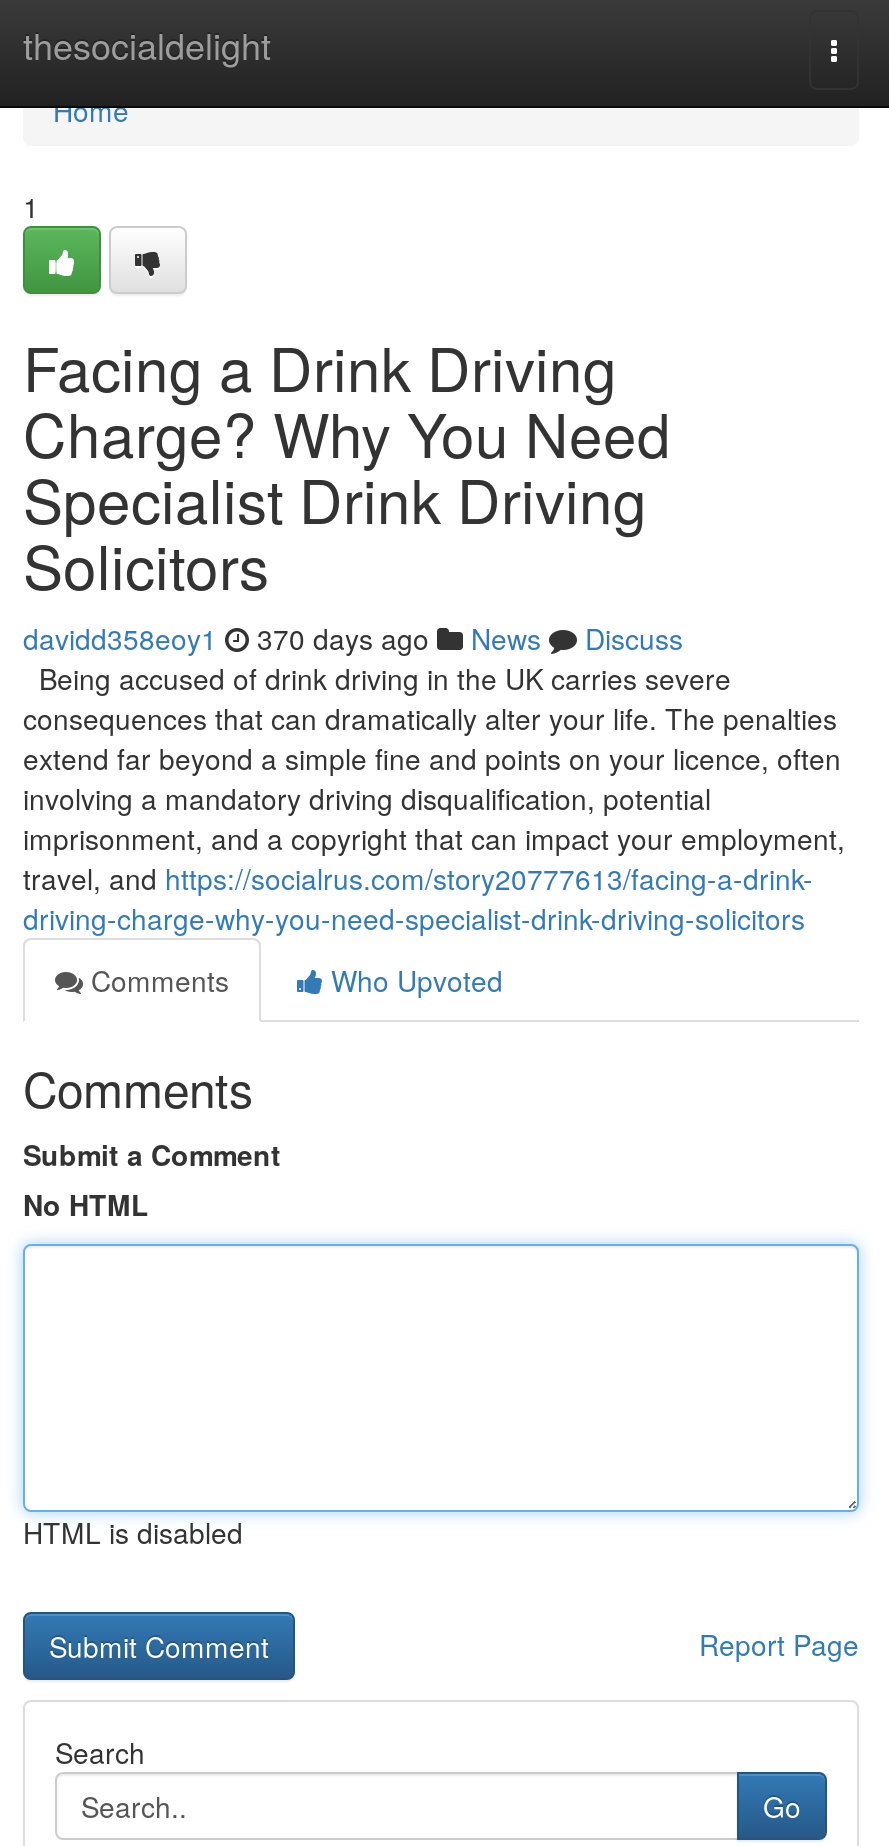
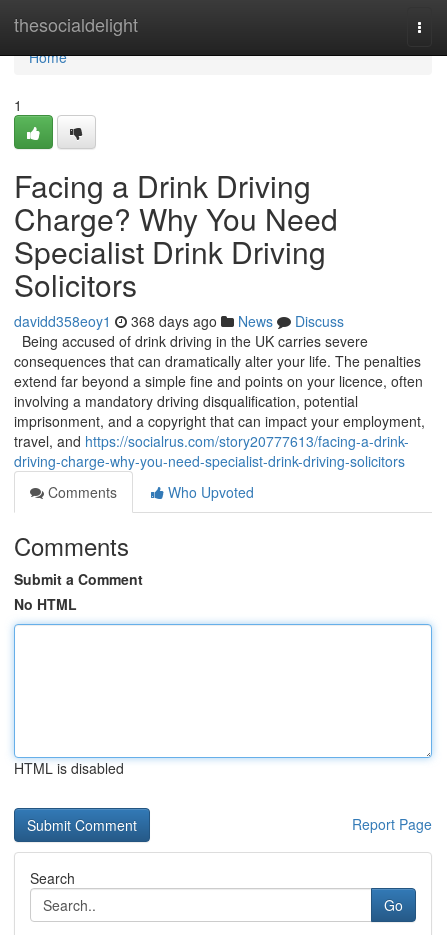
[23,618,683,658] davidd358eoy1 370 days ago News Discuss -> [14,311,344,331] davidd358eoy1 368 days ago News Discuss

